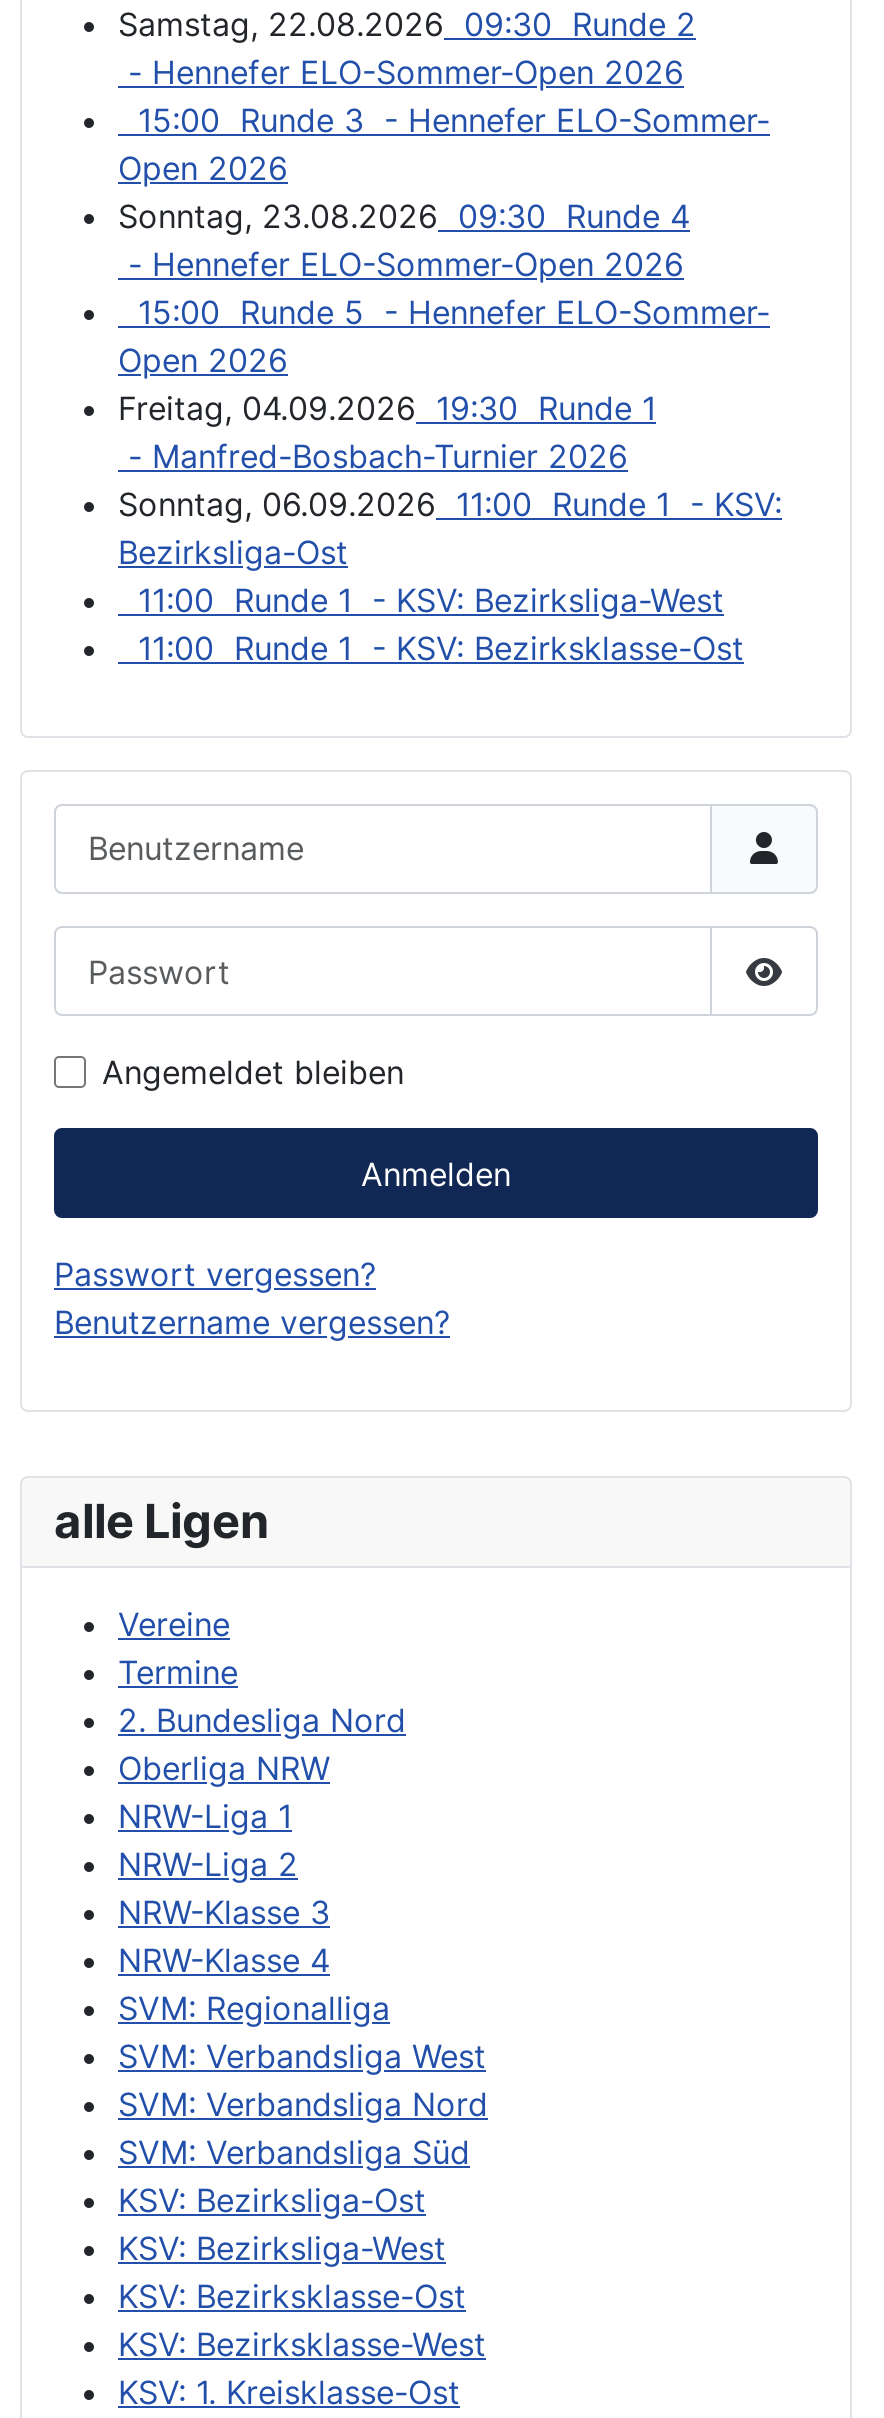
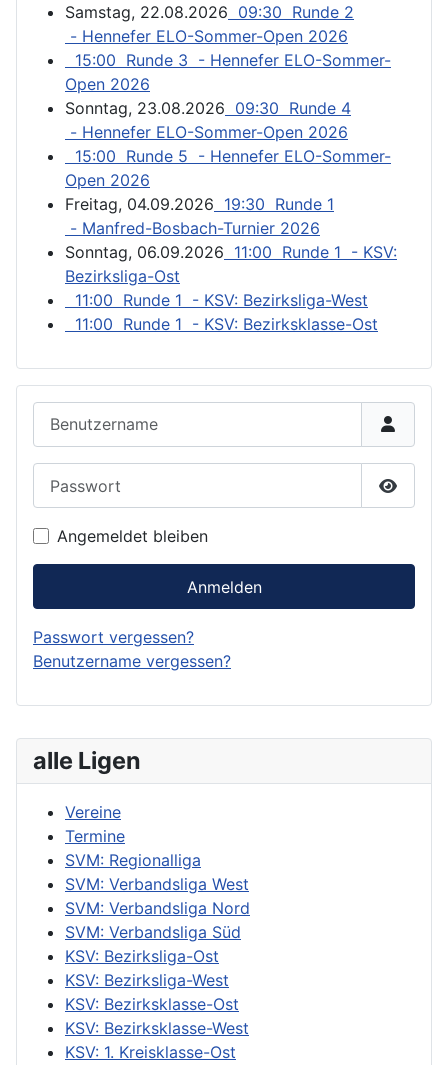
[118,1701,406,1981] 2. Bundesliga Nord | Oberliga NRW | NRW-Liga 1 | NRW-Liga 2 | NRW-Klasse 3 | NRW-Klasse 4 -> none

